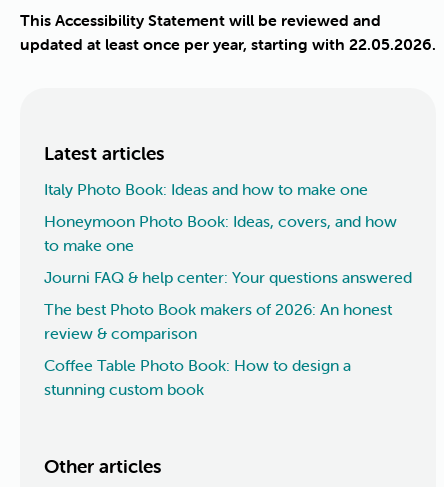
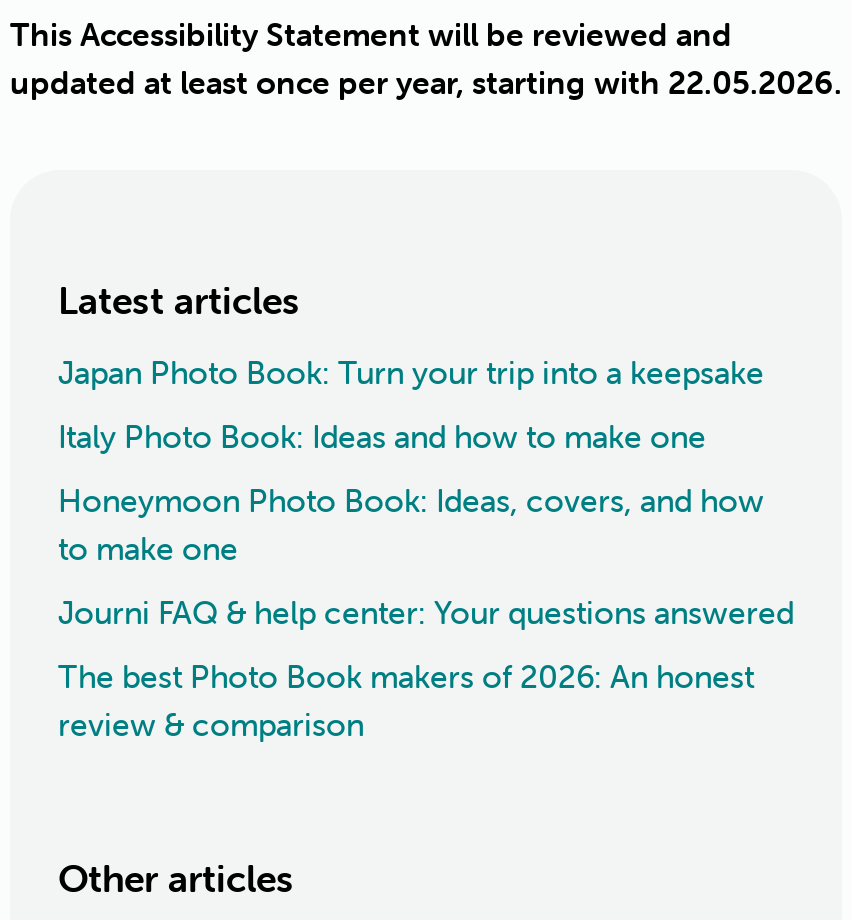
none -> [58,352,764,392] Japan Photo Book: Turn your trip into a keepsake
moved [44,179,412,343] -> [58,416,794,744]: Italy Photo Book: Ideas and how to make one | Honeymoon Photo Book: Ideas, covers, and how | to make one | Journi FAQ & help center: Your questions answered | The best Photo Book makers of 2026: An honest | review & comparison
[44,355,351,399] Coffee Table Photo Book: How to design a | stunning custom book -> none

